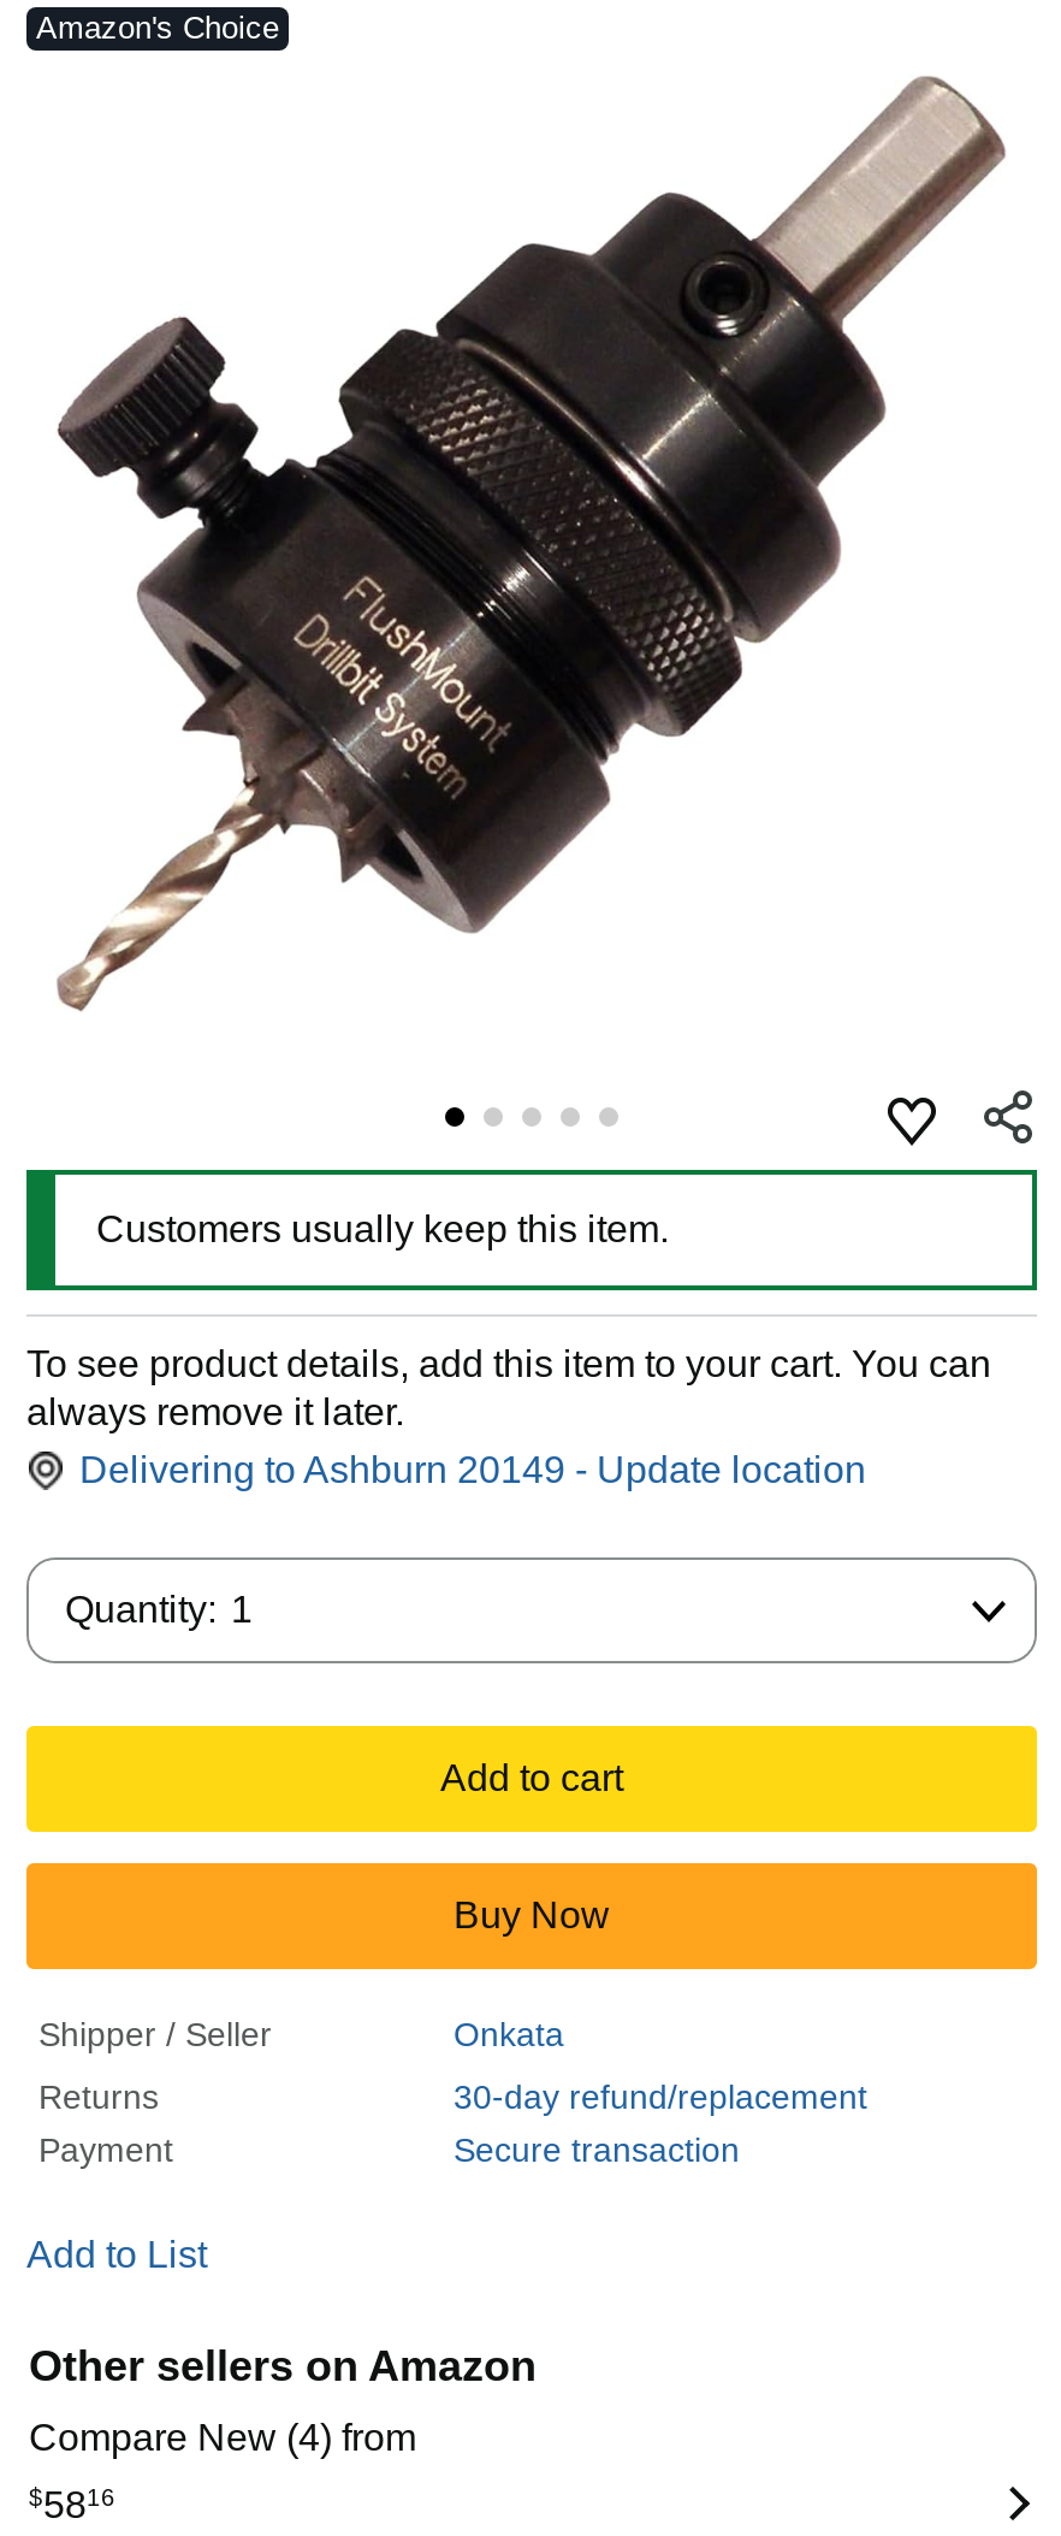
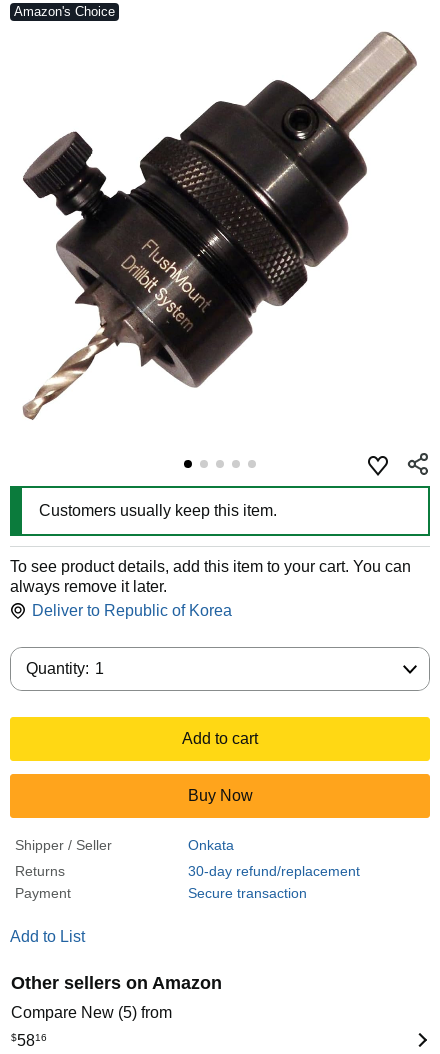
[79,1449,866,1490] Delivering to Ashburn 20149 - Update location -> [32,602,232,619] Deliver to Republic of Korea
[29,2417,416,2458] Compare New (4) from -> [11,1004,172,1021] Compare New (5) from

